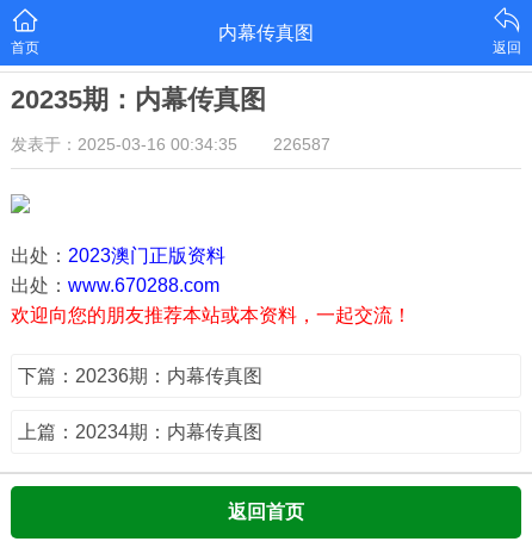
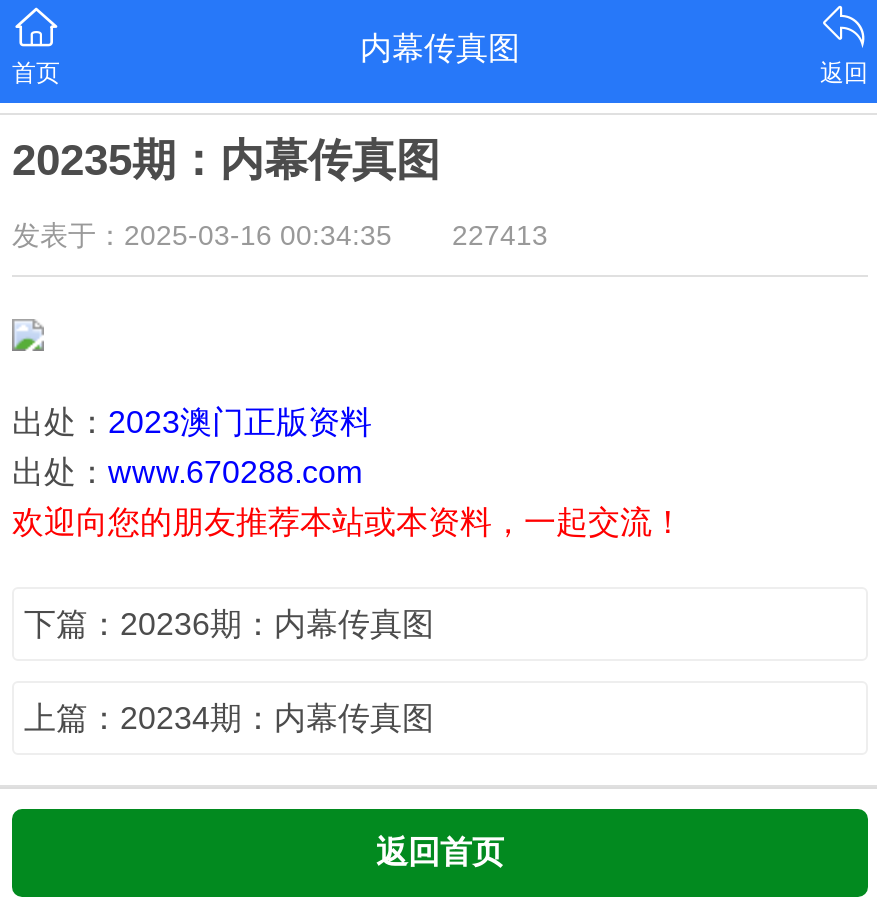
[11,135,330,154] 发表于：2025-03-16 00:34:35 226587 -> [12,219,548,251] 发表于：2025-03-16 00:34:35 227413

